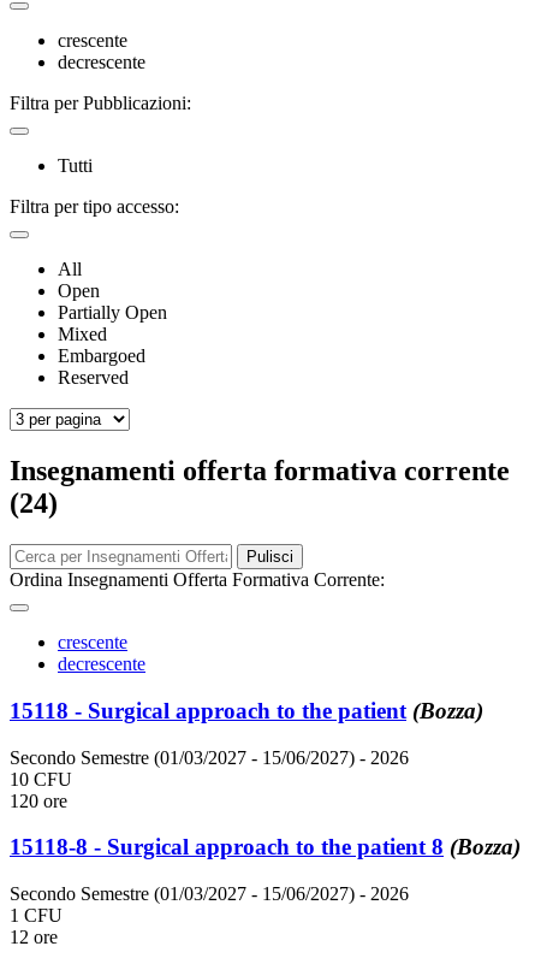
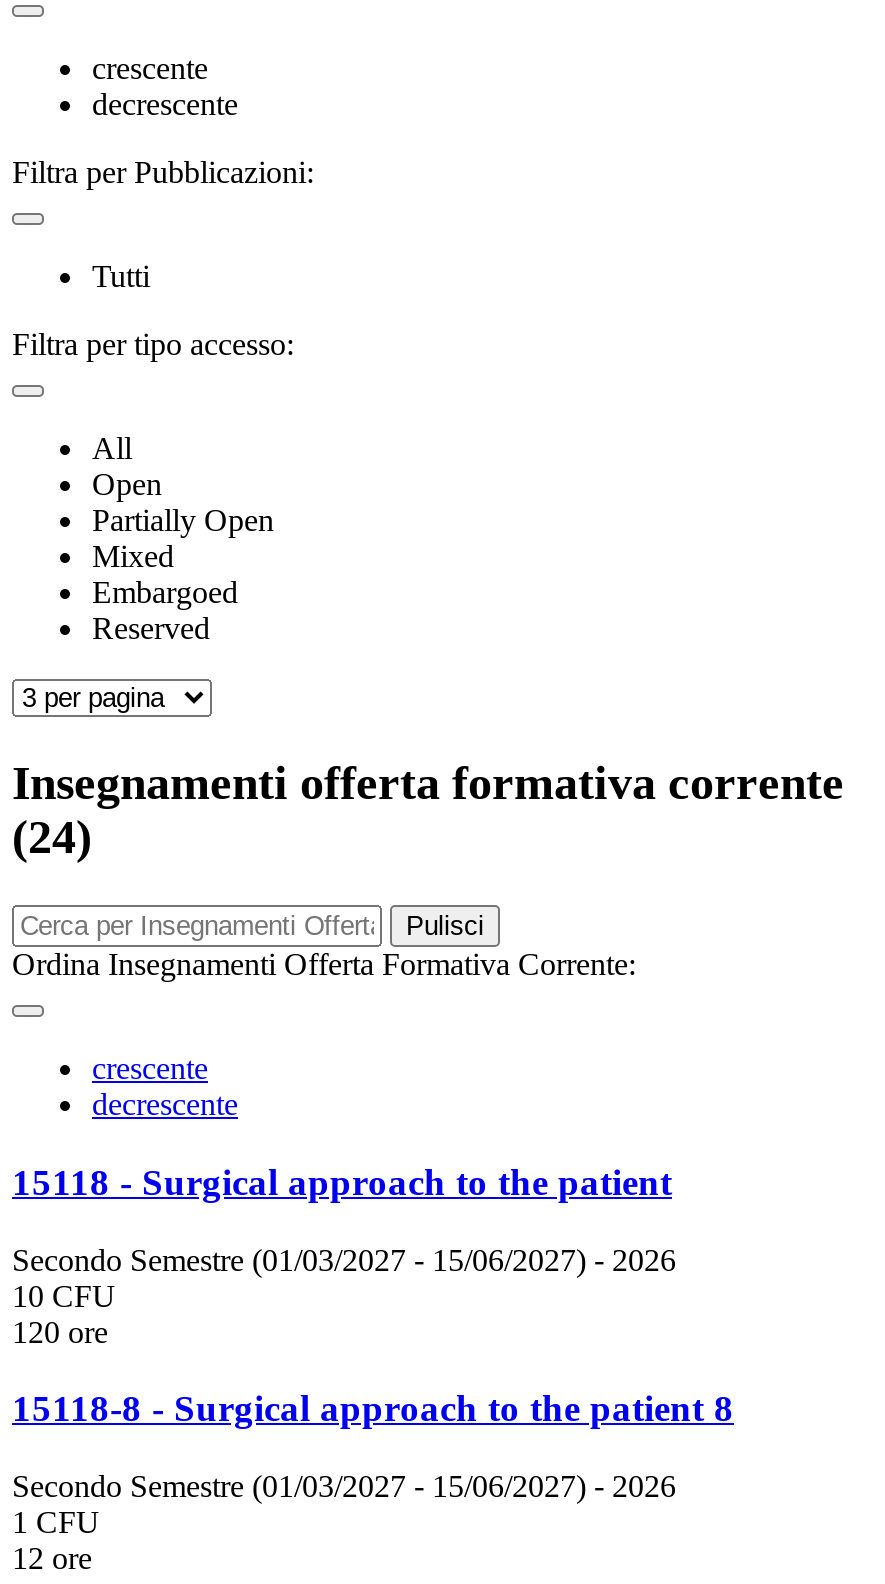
[10,698,483,723] 15118 - Surgical approach to the patient (Bozza) -> [12,1161,672,1203] 15118 - Surgical approach to the patient
[10,835,521,860] 15118-8 - Surgical approach to the patient 8 (Bozza) -> [12,1388,734,1430] 15118-8 - Surgical approach to the patient 8

